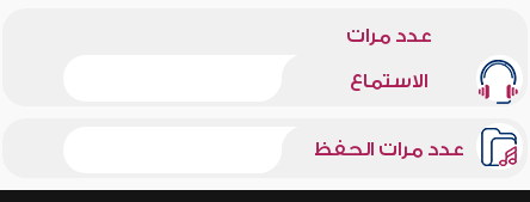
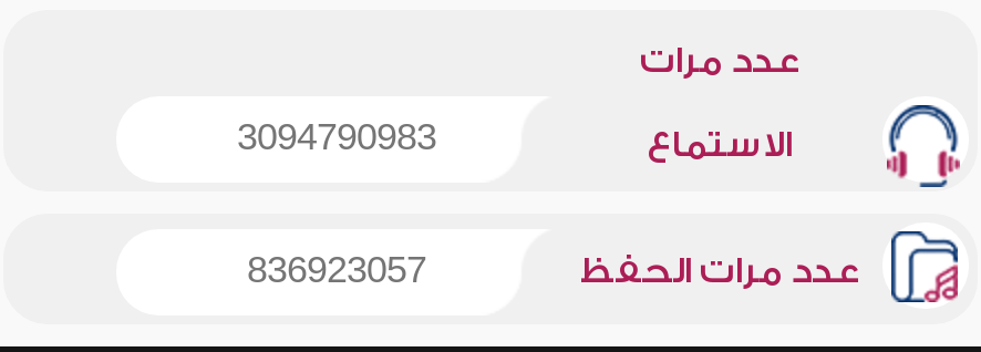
none -> [237,120,436,159] 3094790983
none -> [247,251,426,291] 836923057

